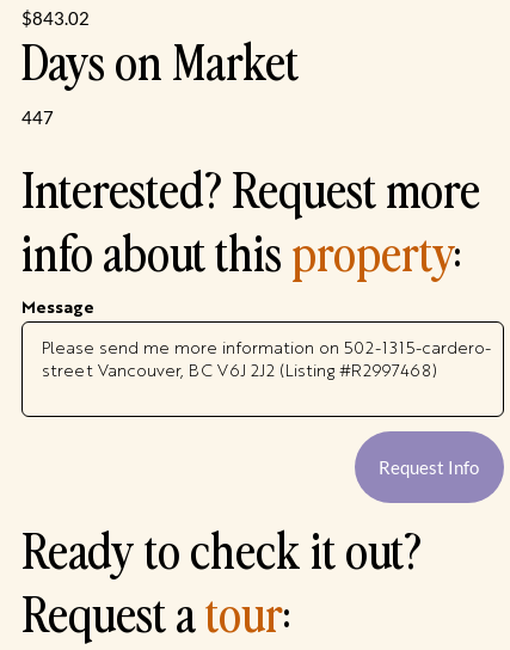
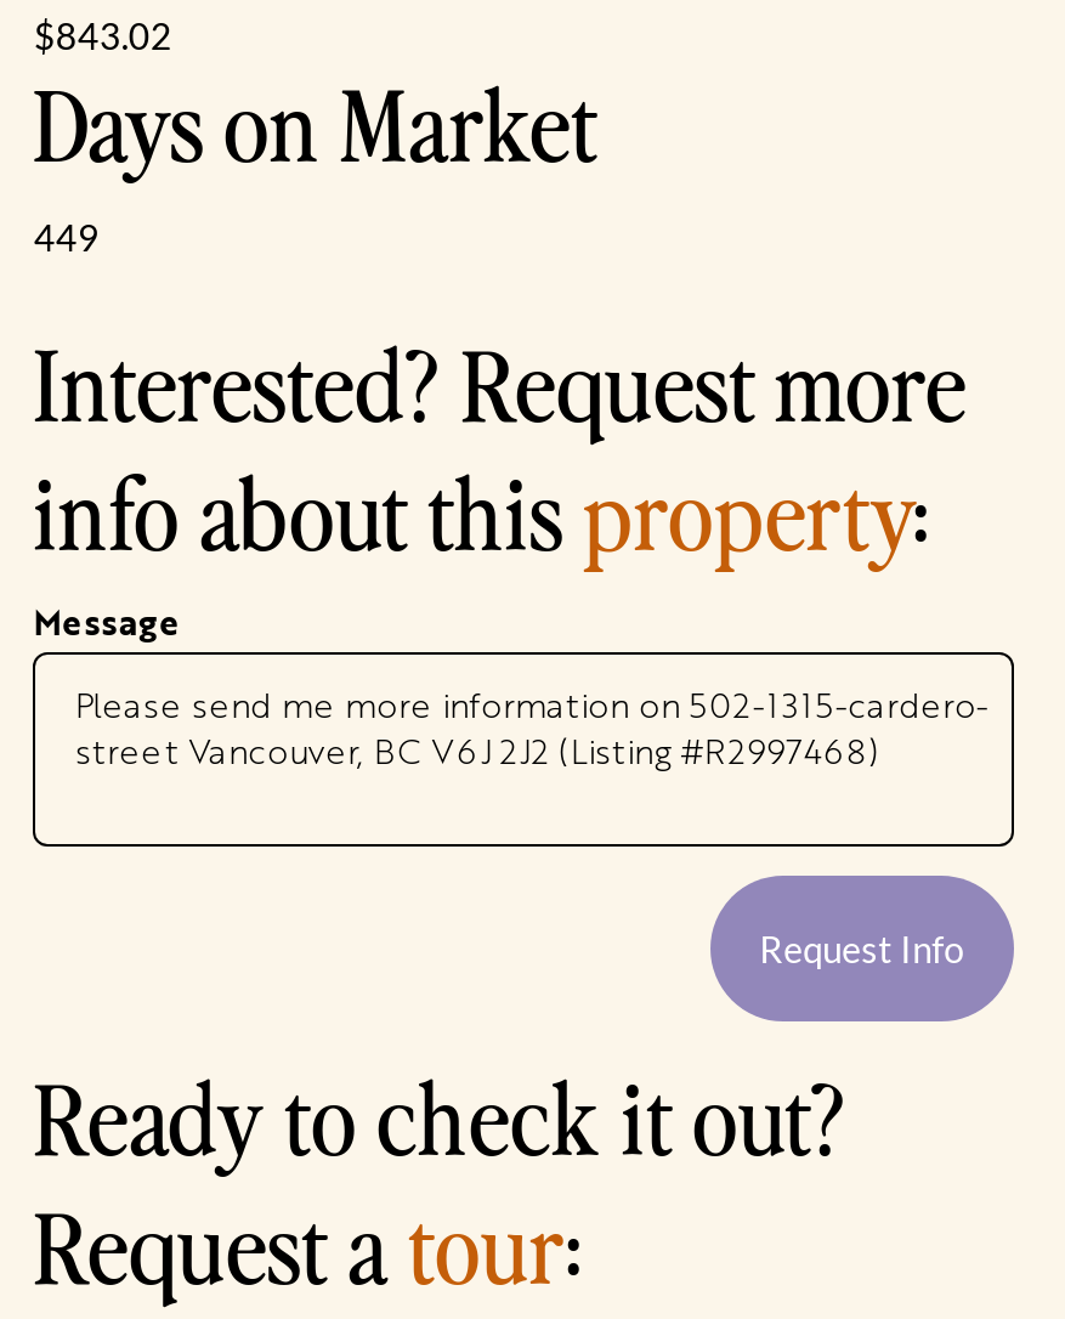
[22,106,54,128] 447 -> [34,215,99,259] 449

